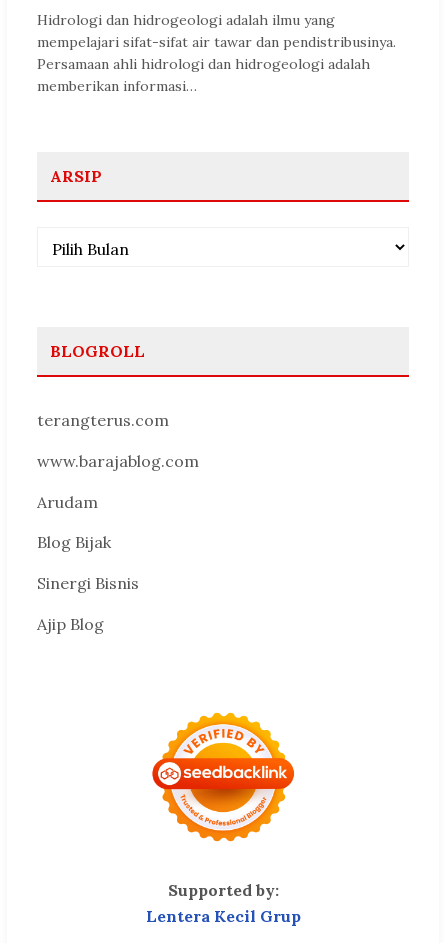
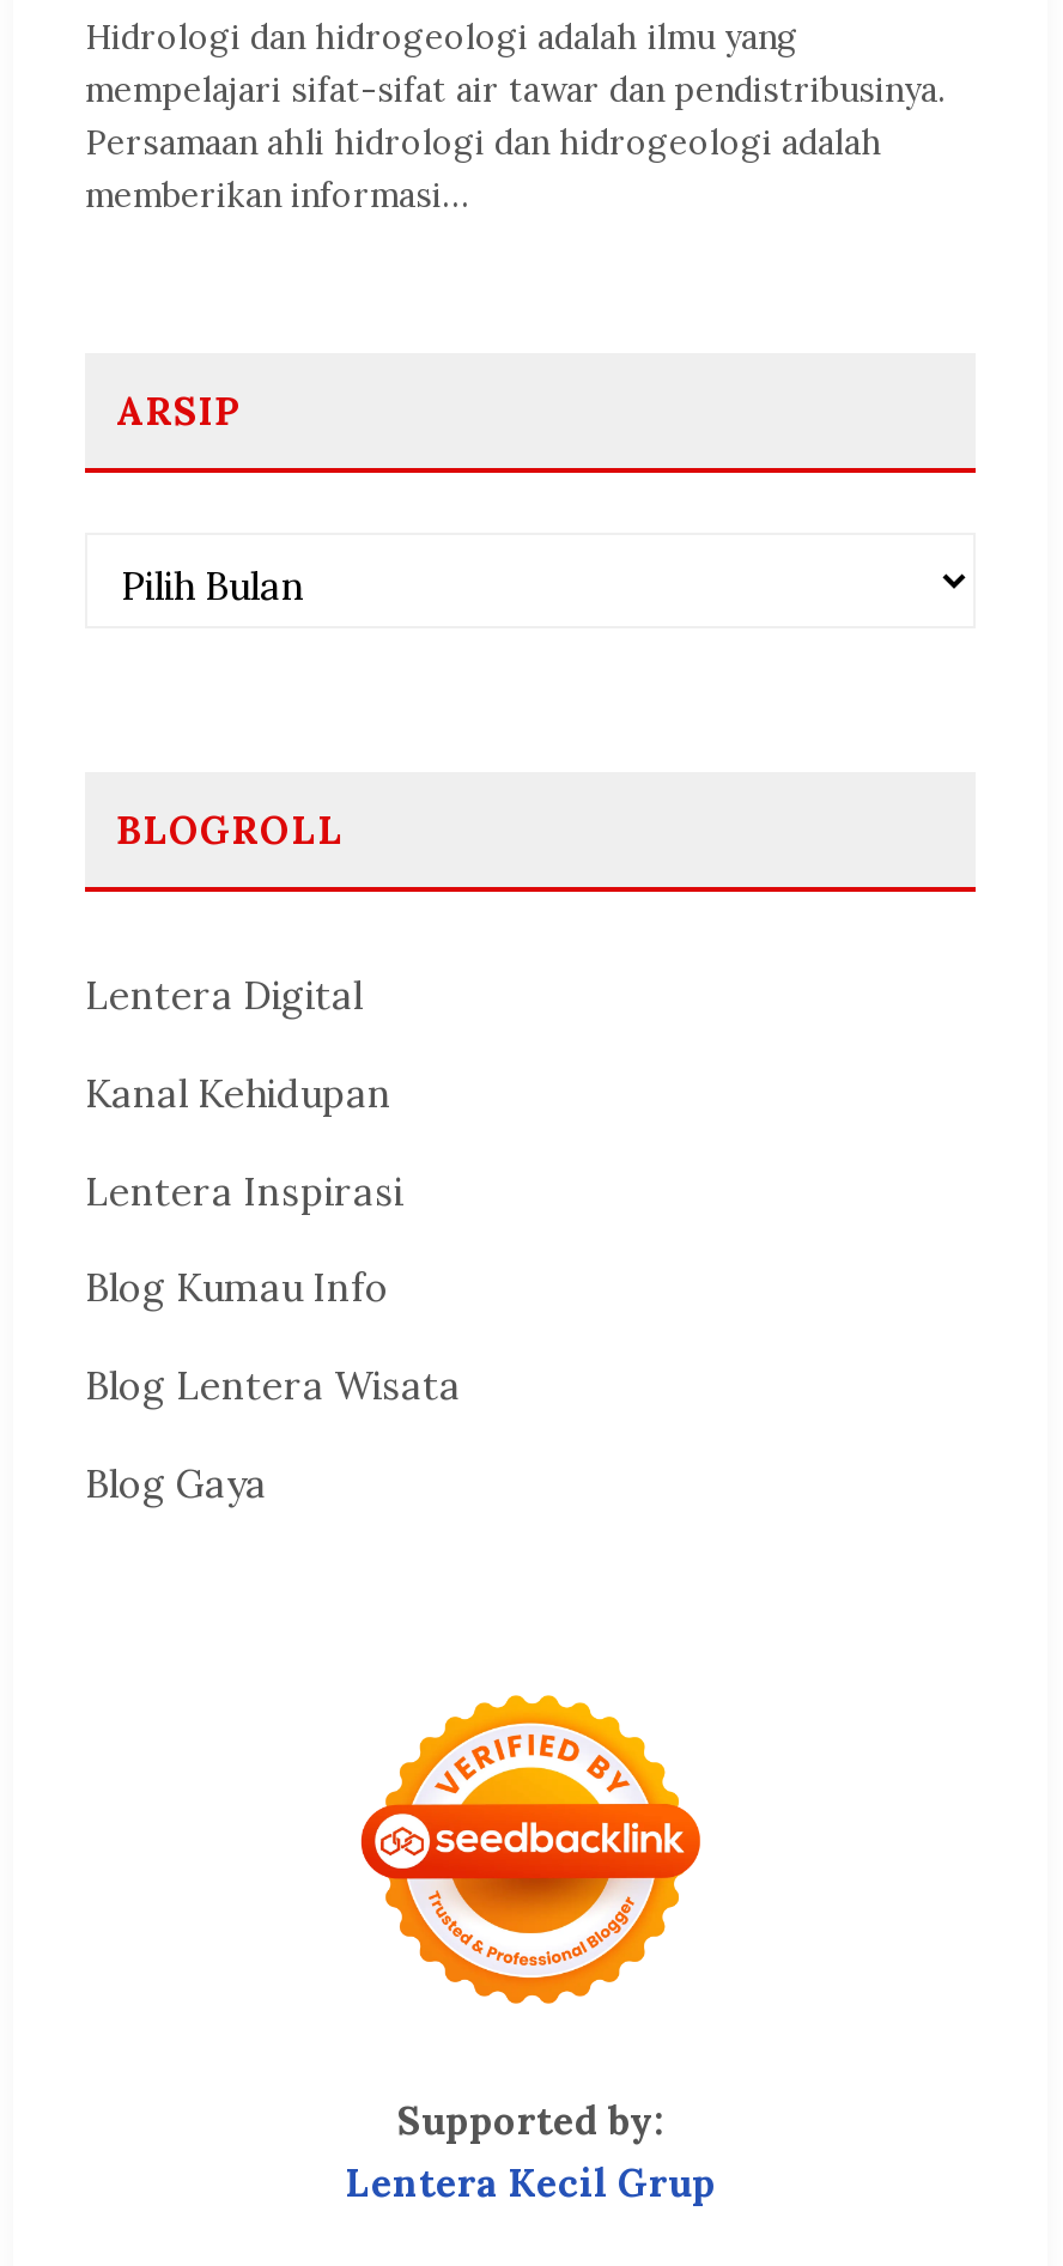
[37,410,169,430] terangterus.com -> [85,971,363,1019] Lentera Digital
[37,451,199,471] www.barajablog.com -> [85,1068,391,1116] Kanal Kehidupan
[37,492,98,512] Arudam -> [85,1166,403,1214] Lentera Inspirasi
[37,532,111,552] Blog Bijak -> [85,1264,389,1312] Blog Kumau Info
[37,573,139,593] Sinergi Bisnis -> [85,1362,461,1409] Blog Lentera Wisata
[37,614,104,634] Ajip Blog -> [85,1459,267,1507] Blog Gaya

